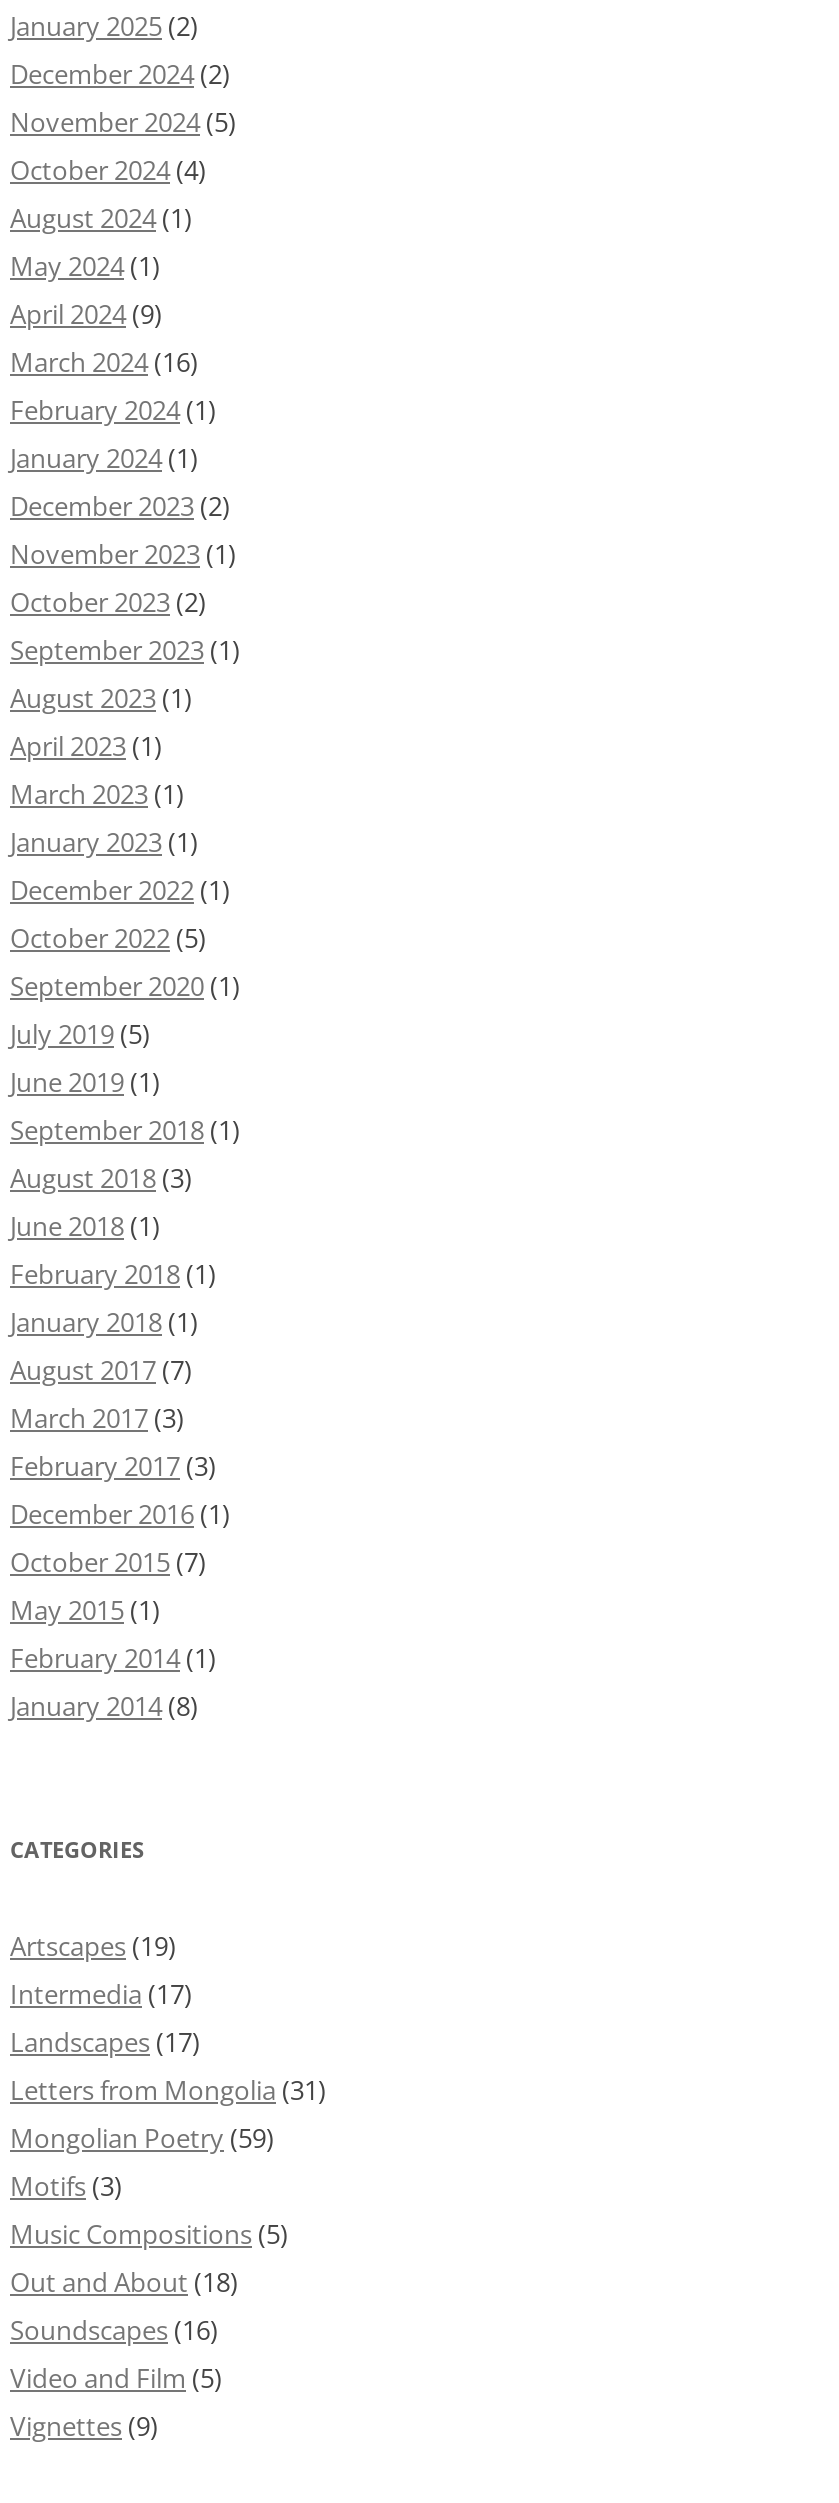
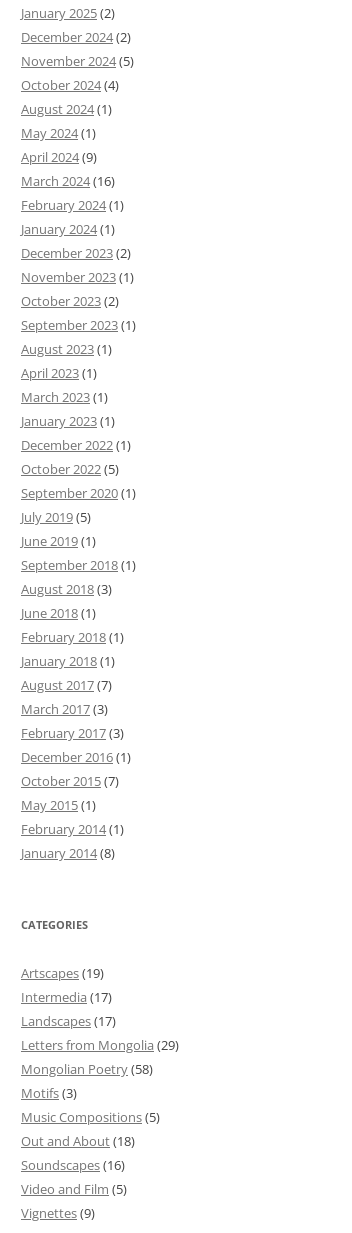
[10,2071,326,2107] Letters from Mongolia (31) -> [21,1036,179,1054] Letters from Mongolia (29)
[10,2119,274,2155] Mongolian Poetry (59) -> [21,1060,153,1078] Mongolian Poetry (58)

